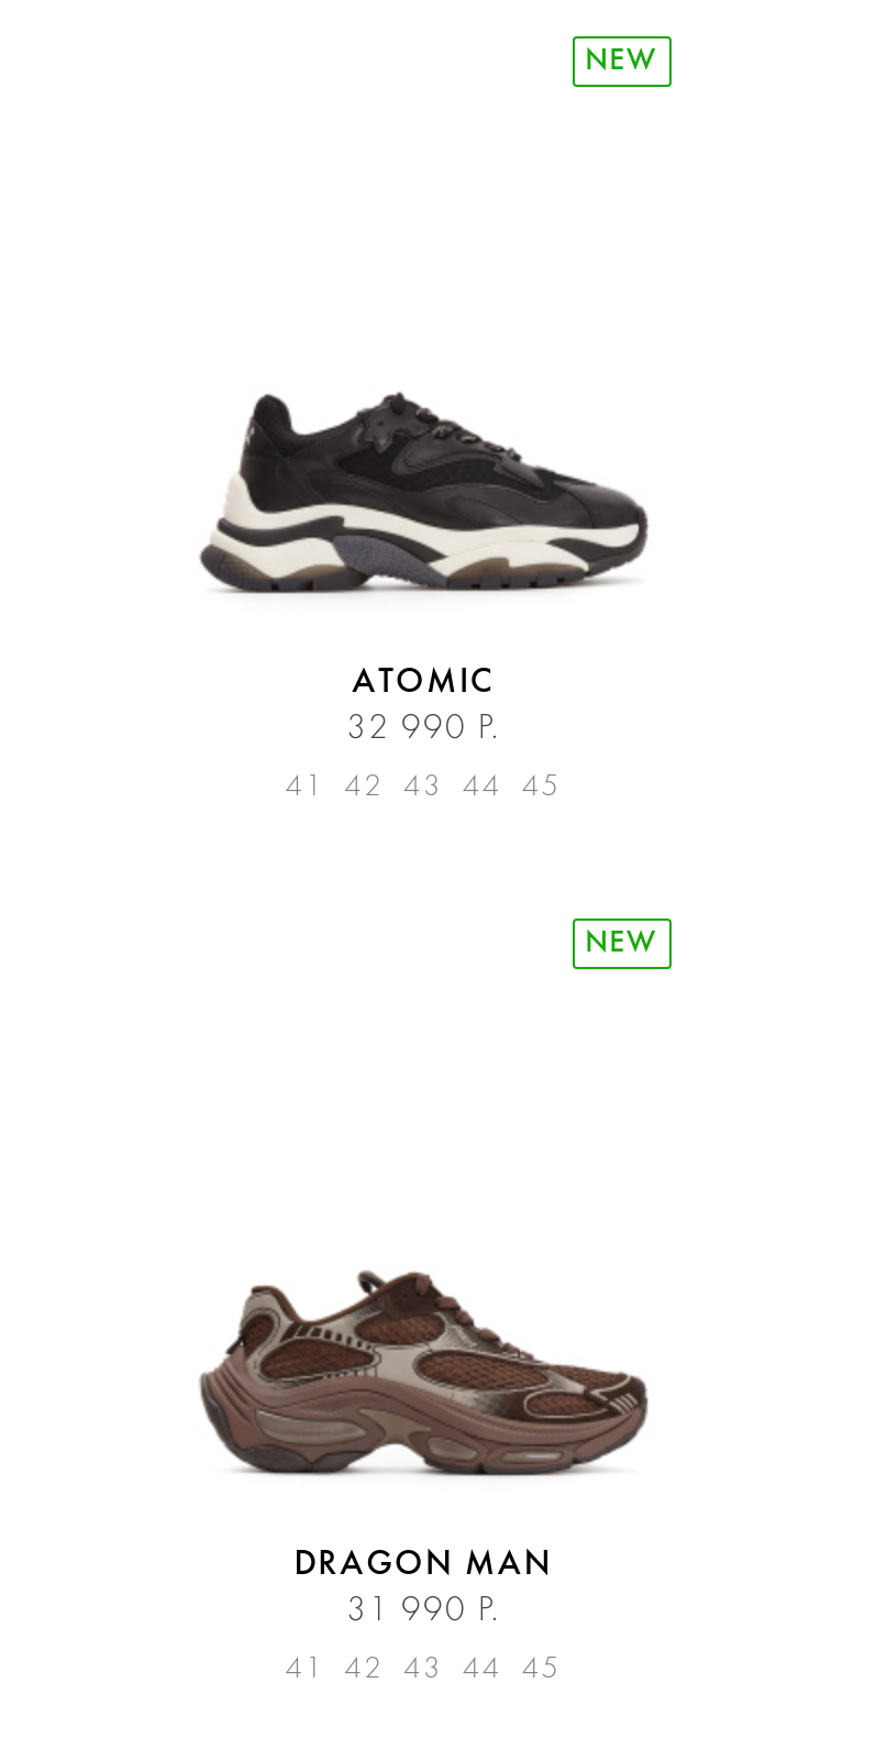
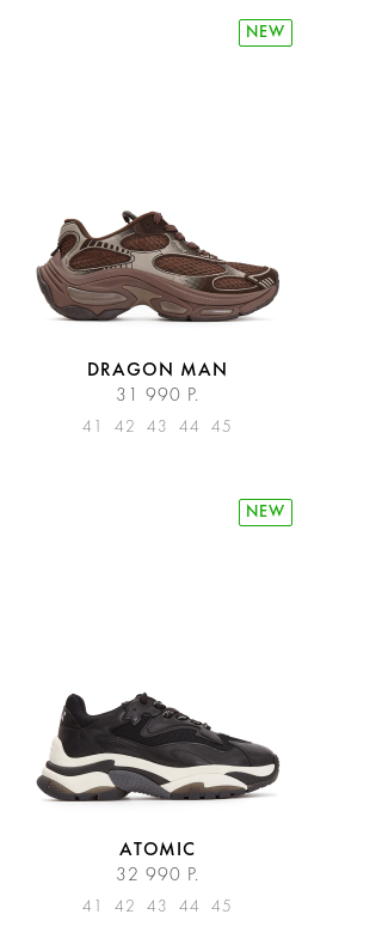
moved [199,391,645,595] -> [36,690,278,803]: [image]
[347,665,500,747] ATOMIC | 32 990 Р. -> [87,361,228,406] DRAGON MAN | 31 990 Р.
moved [199,1268,647,1477] -> [36,209,279,322]: [image]
[294,1548,552,1629] DRAGON MAN | 31 990 Р. -> [116,841,199,885] ATOMIC | 32 990 Р.

